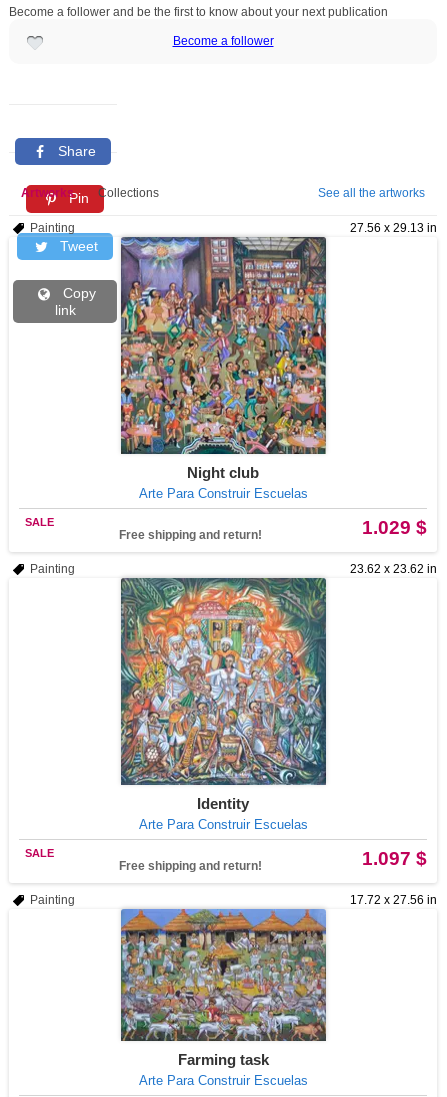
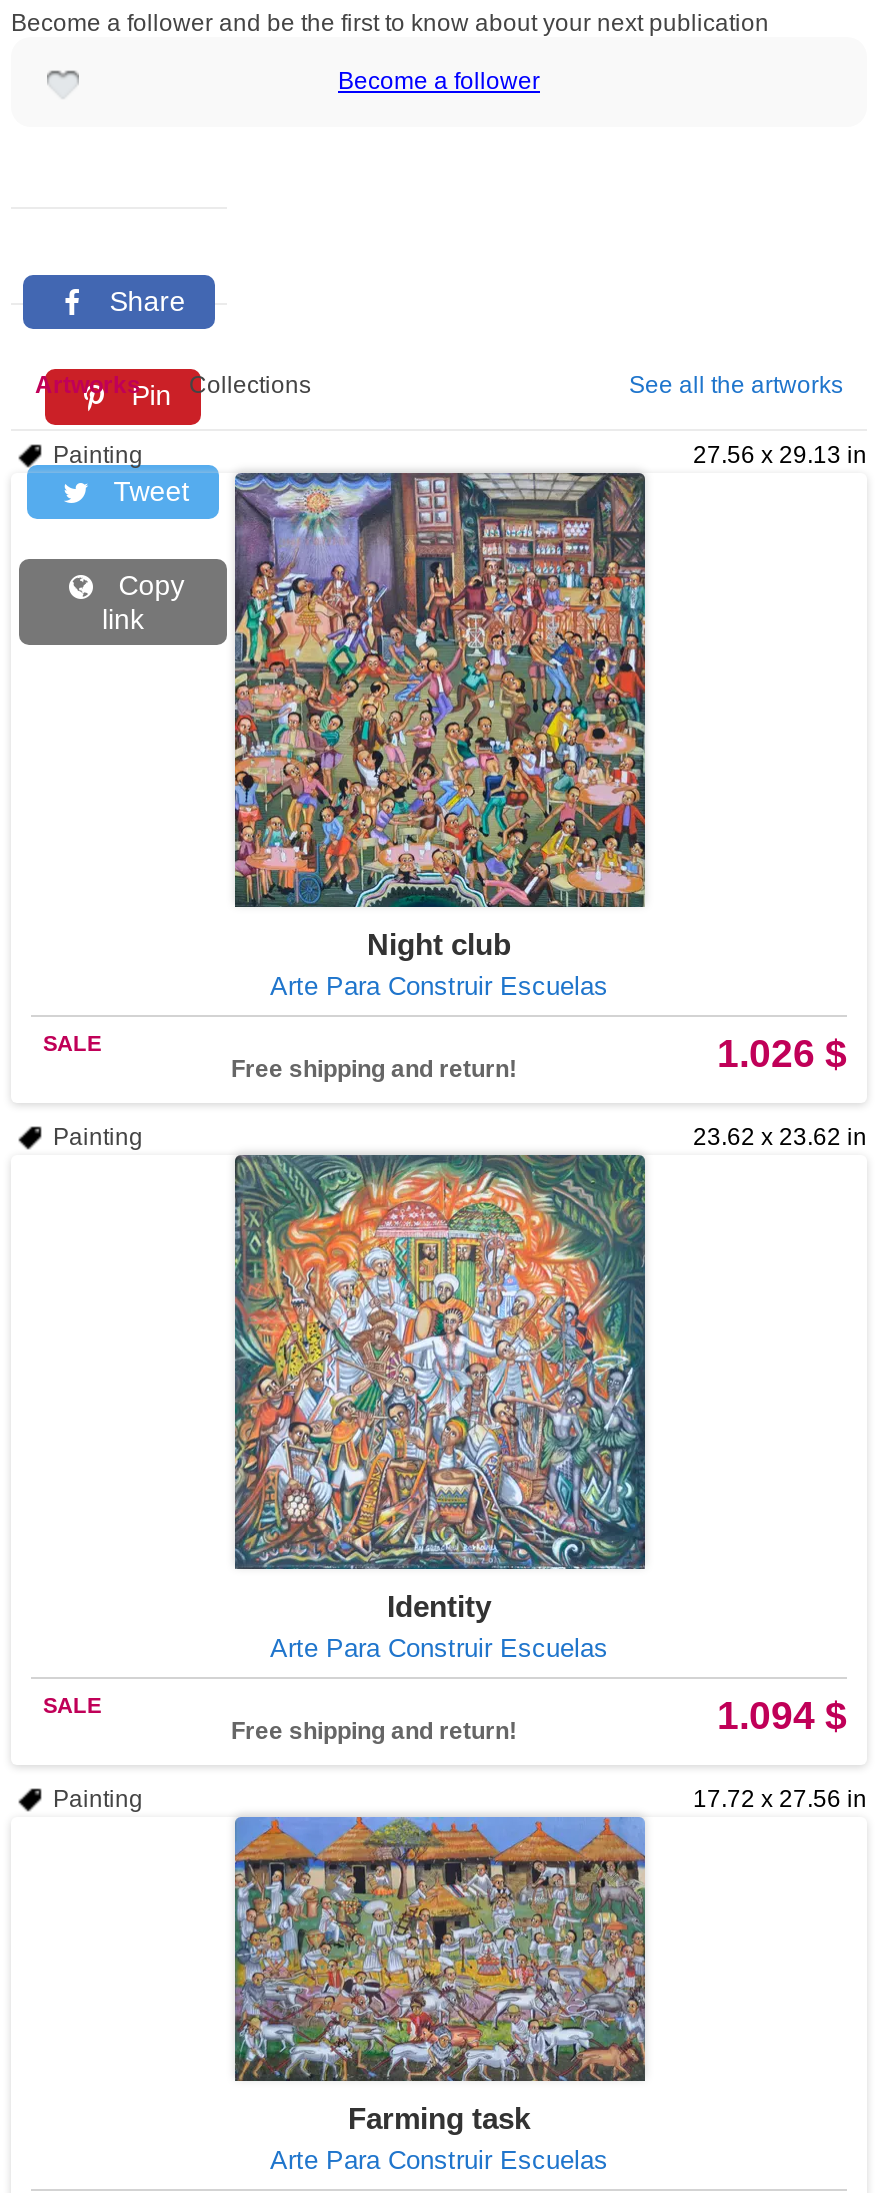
[362,516,427,538] 1.029 $ -> [717,1031,847,1075] 1.026 $
[362,847,427,869] 1.097 $ -> [717,1693,847,1737] 1.094 $

